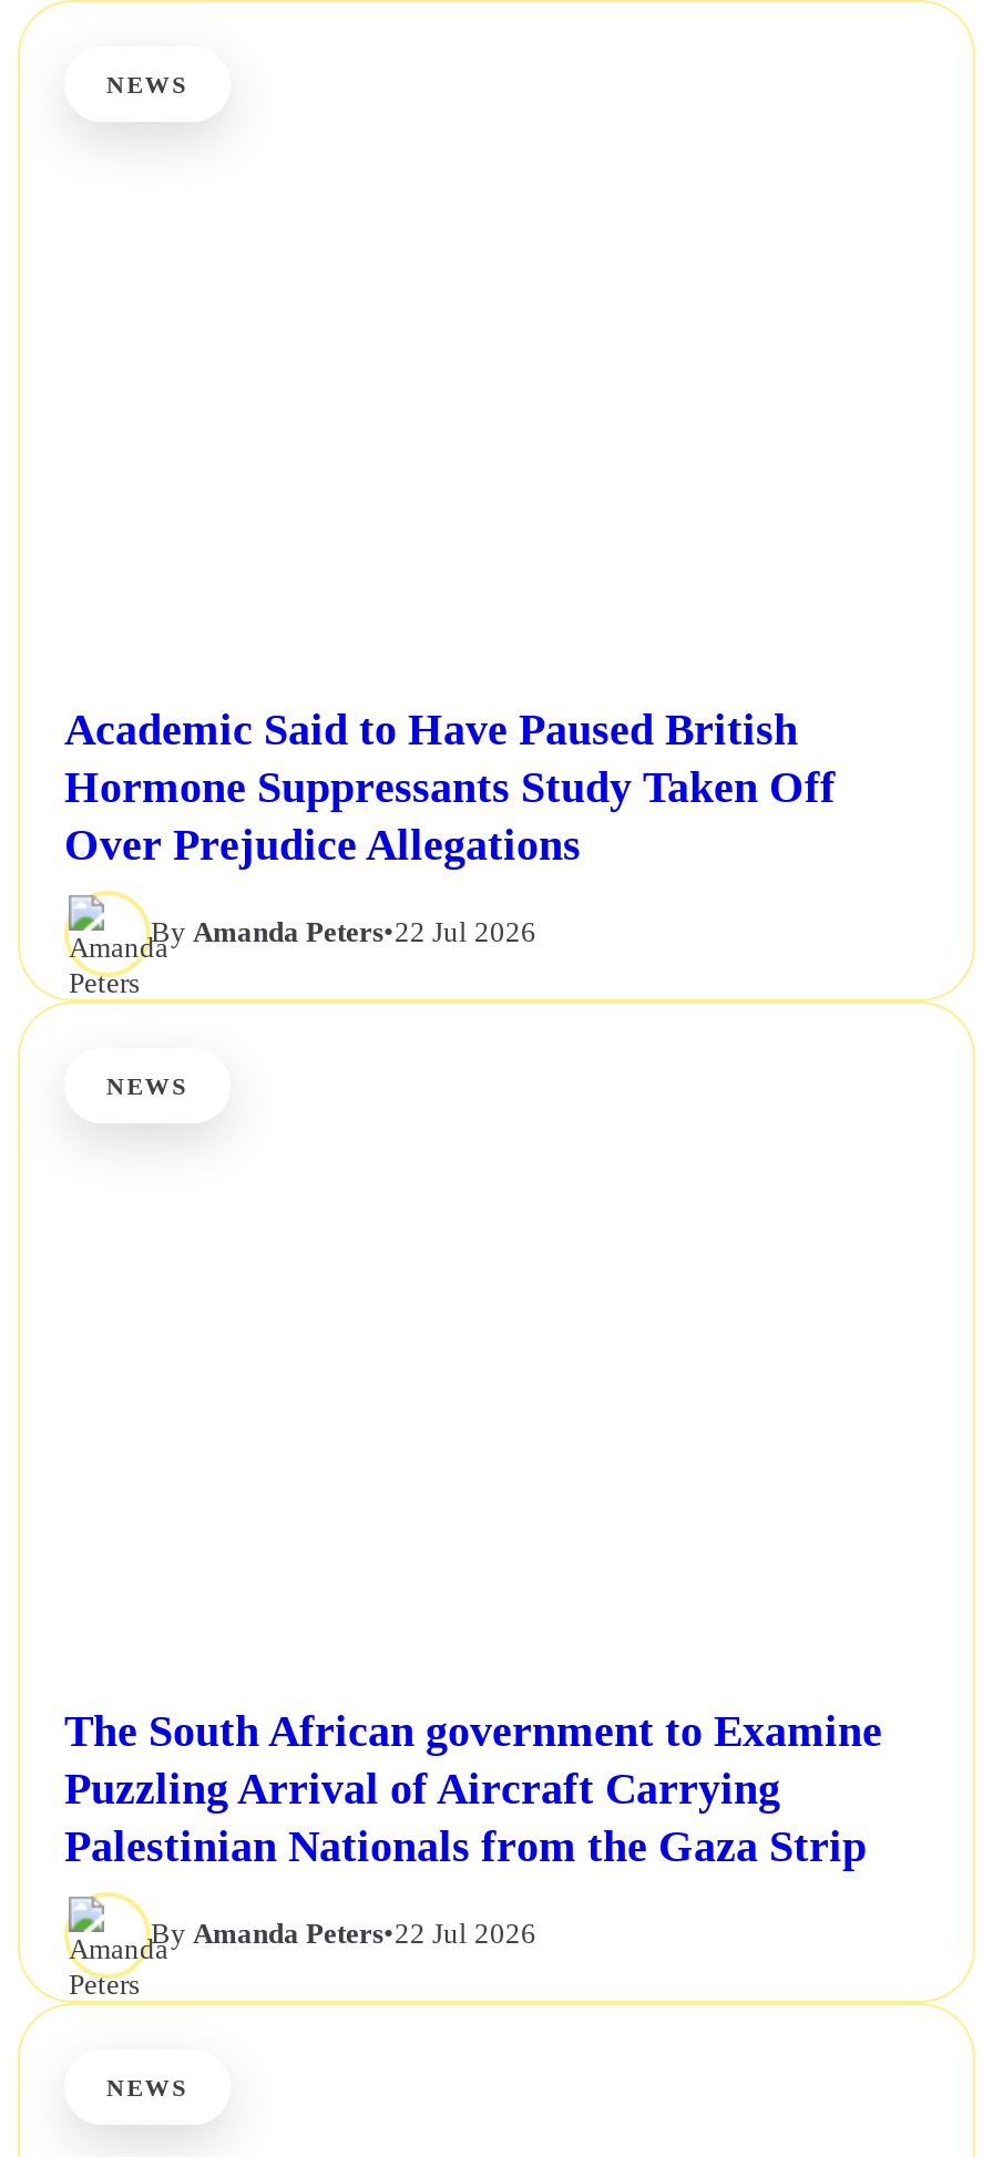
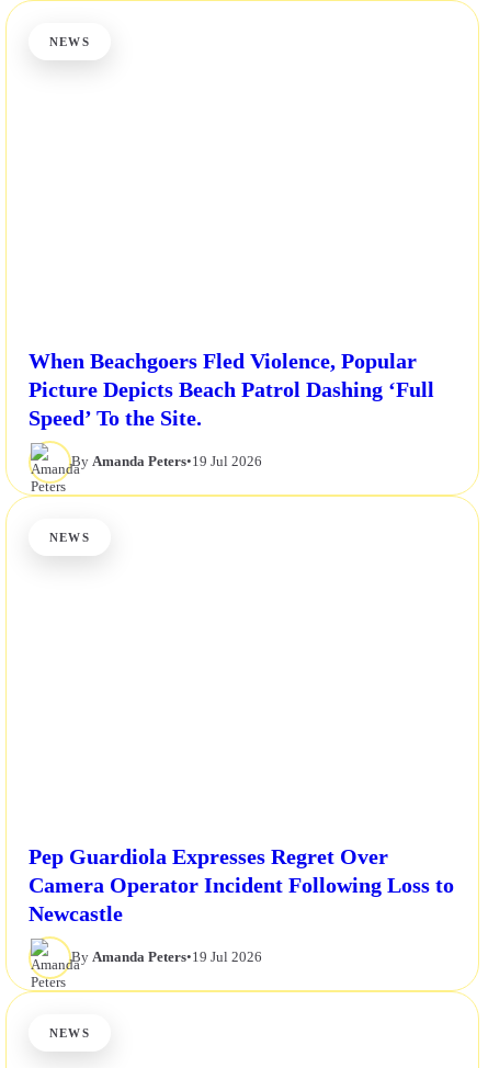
[64,704,836,868] Academic Said to Have Paused British | Hormone Suppressants Study Taken Off | Over Prejudice Allegations -> [29,348,434,430] When Beachgoers Fled Violence, Popular | Picture Depicts Beach Patrol Dashing ‘Full | Speed’ To the Site.
[151,916,536,949] By Amanda Peters•22 Jul 2026 -> [71,453,262,470] By Amanda Peters•19 Jul 2026
[64,1706,882,1870] The South African government to Examine | Puzzling Arrival of Aircraft Carrying | Palestinian Nationals from the Gaza Strip -> [29,844,454,925] Pep Guardiola Expresses Regret Over | Camera Operator Incident Following Loss to | Newcastle
[151,1917,536,1950] By Amanda Peters•22 Jul 2026 -> [71,949,262,965] By Amanda Peters•19 Jul 2026

